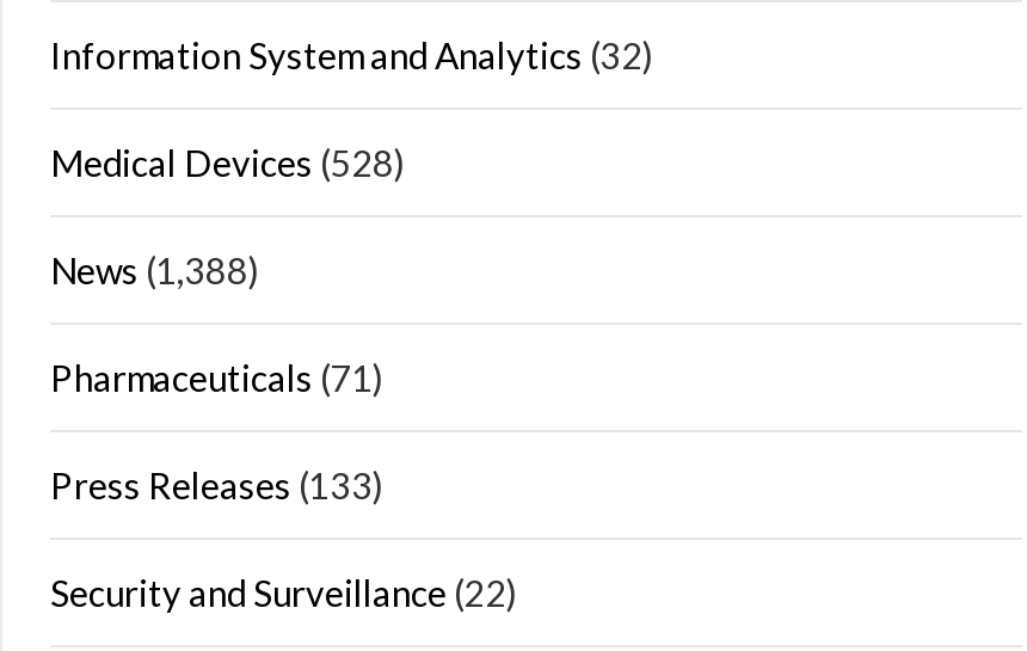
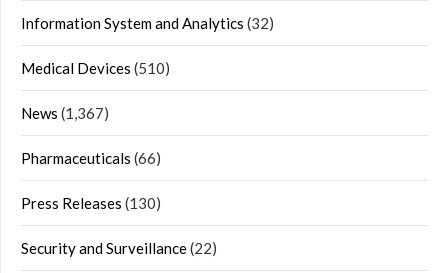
[50,141,406,184] Medical Devices (528) -> [21,59,170,77] Medical Devices (510)
[50,248,260,291] News (1,388) -> [21,104,109,122] News (1,367)
[50,356,385,399] Pharmaceuticals (71) -> [21,149,161,167] Pharmaceuticals (66)
[50,463,385,506] Press Releases (133) -> [21,194,161,212] Press Releases (130)

